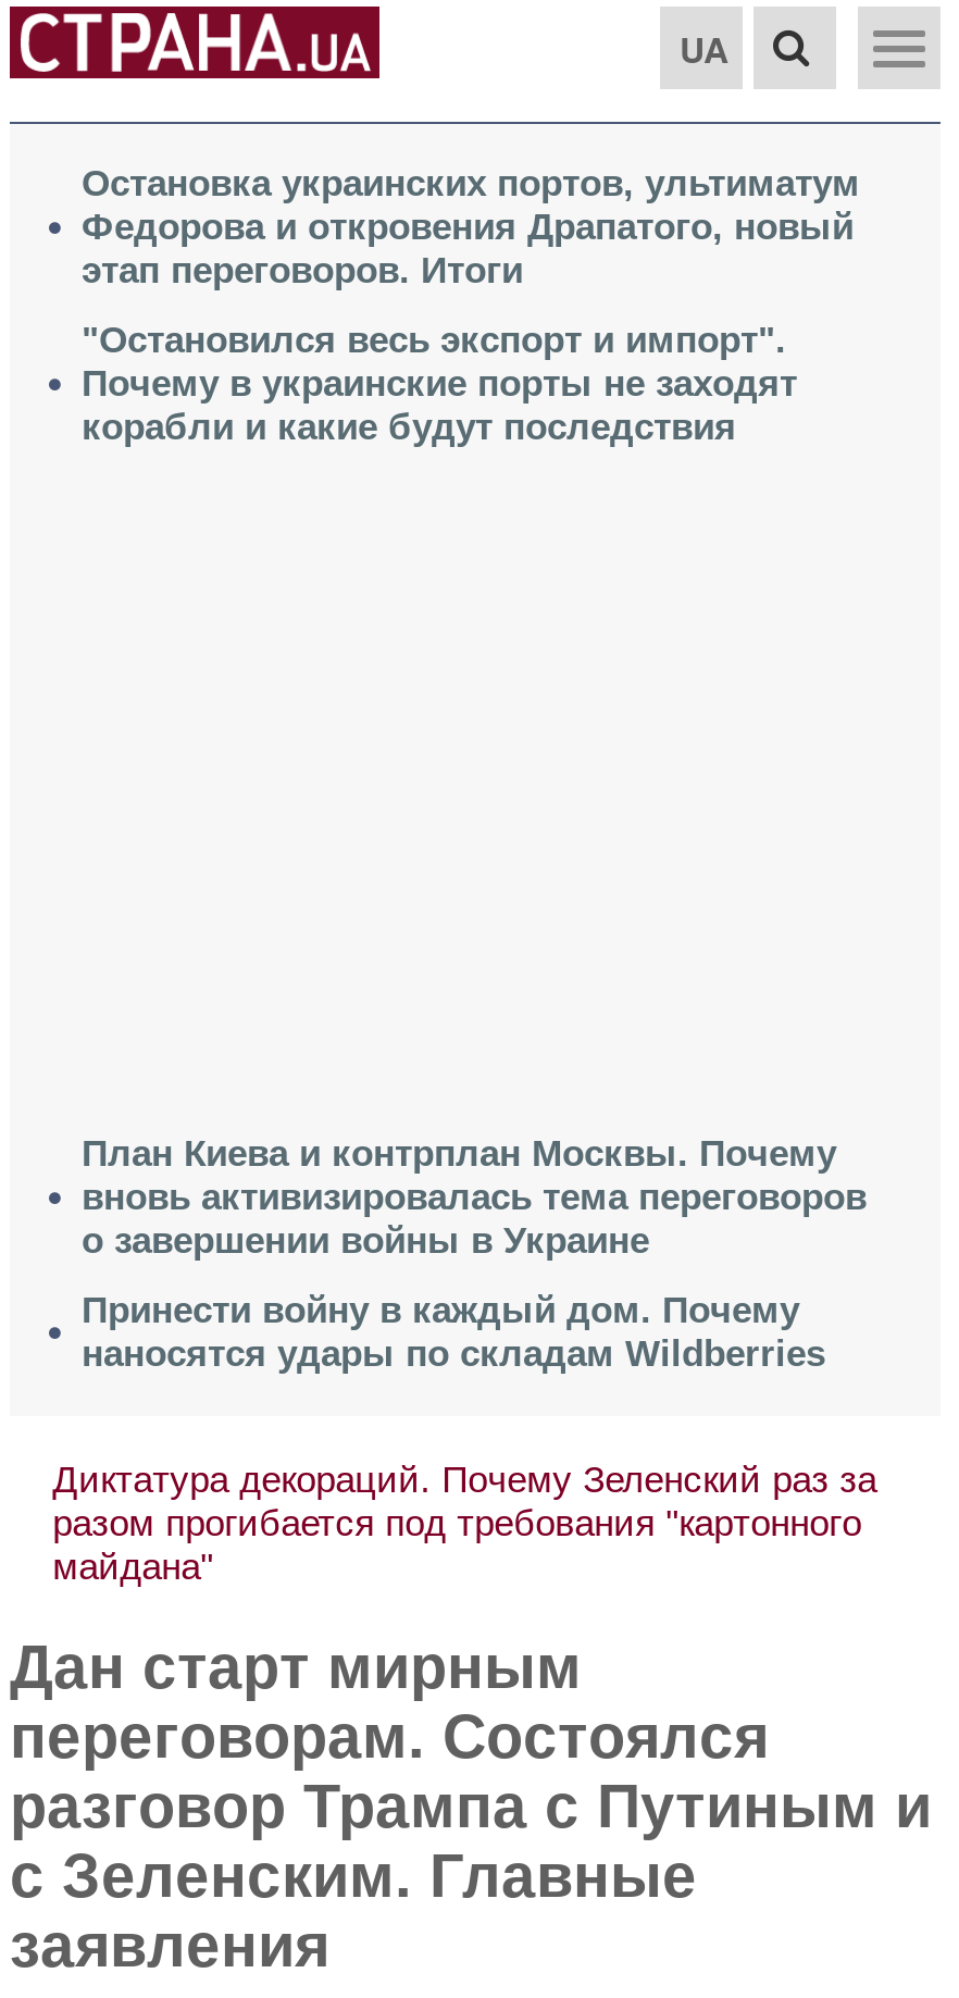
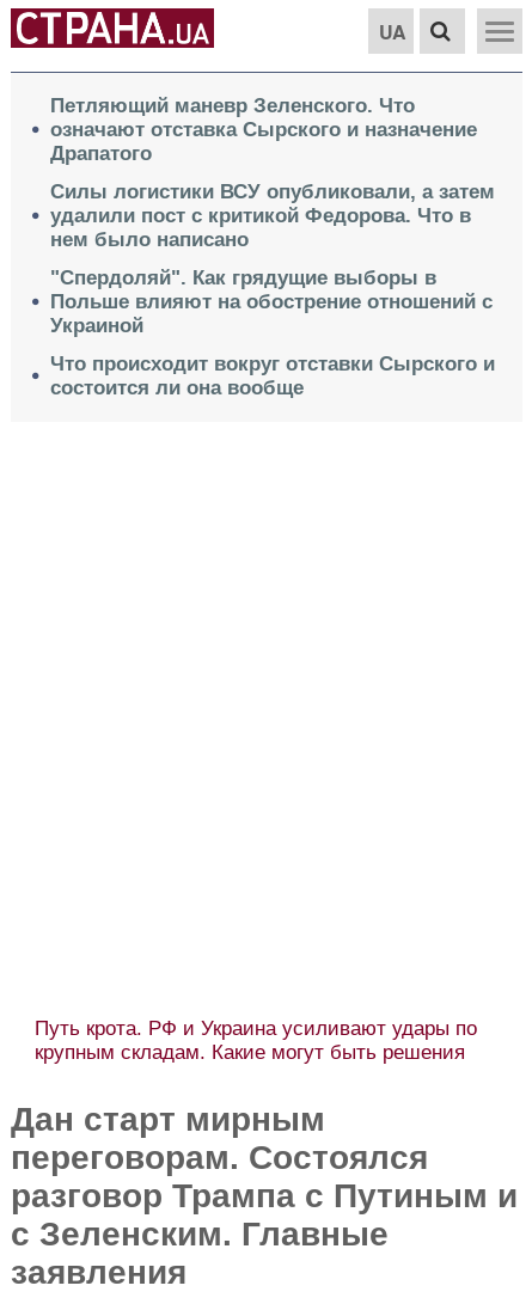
[82,163,860,291] Остановка украинских портов, ультиматум | Федорова и откровения Драпатого, новый | этап переговоров. Итоги -> [50,94,477,165] Петляющий маневр Зеленского. Что | означают отставка Сырского и назначение | Драпатого
[82,320,797,448] "Остановился весь экспорт и импорт". | Почему в украинские порты не заходят | корабли и какие будут последствия -> [50,180,495,251] Силы логистики ВСУ опубликовали, а затем | удалили пост с критикой Федорова. Что в | нем было написано
[82,1133,867,1262] План Киева и контрплан Москвы. Почему | вновь активизировалась тема переговоров | о завершении войны в Украине -> [50,267,493,337] "Спердоляй". Как грядущие выборы в | Польше влияют на обострение отношений с | Украиной
[82,1290,825,1375] Принести войну в каждый дом. Почему | наносятся удары по складам Wildberries -> [50,353,495,399] Что происходит вокруг отставки Сырского и | состоится ли она вообще
[52,1460,877,1588] Диктатура декораций. Почему Зеленский раз за | разом прогибается под требования "картонного | майдана" -> [34,1017,477,1064] Путь крота. РФ и Украина усиливают удары по | крупным складам. Какие могут быть решения

